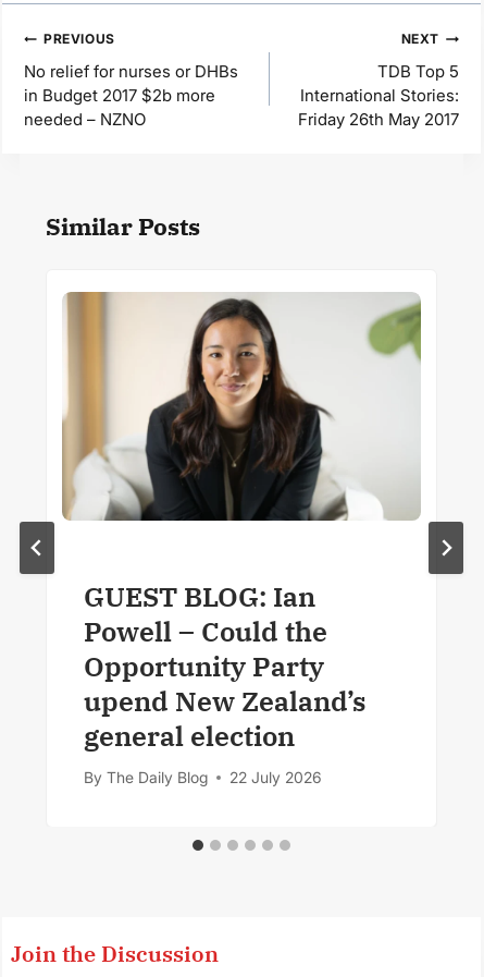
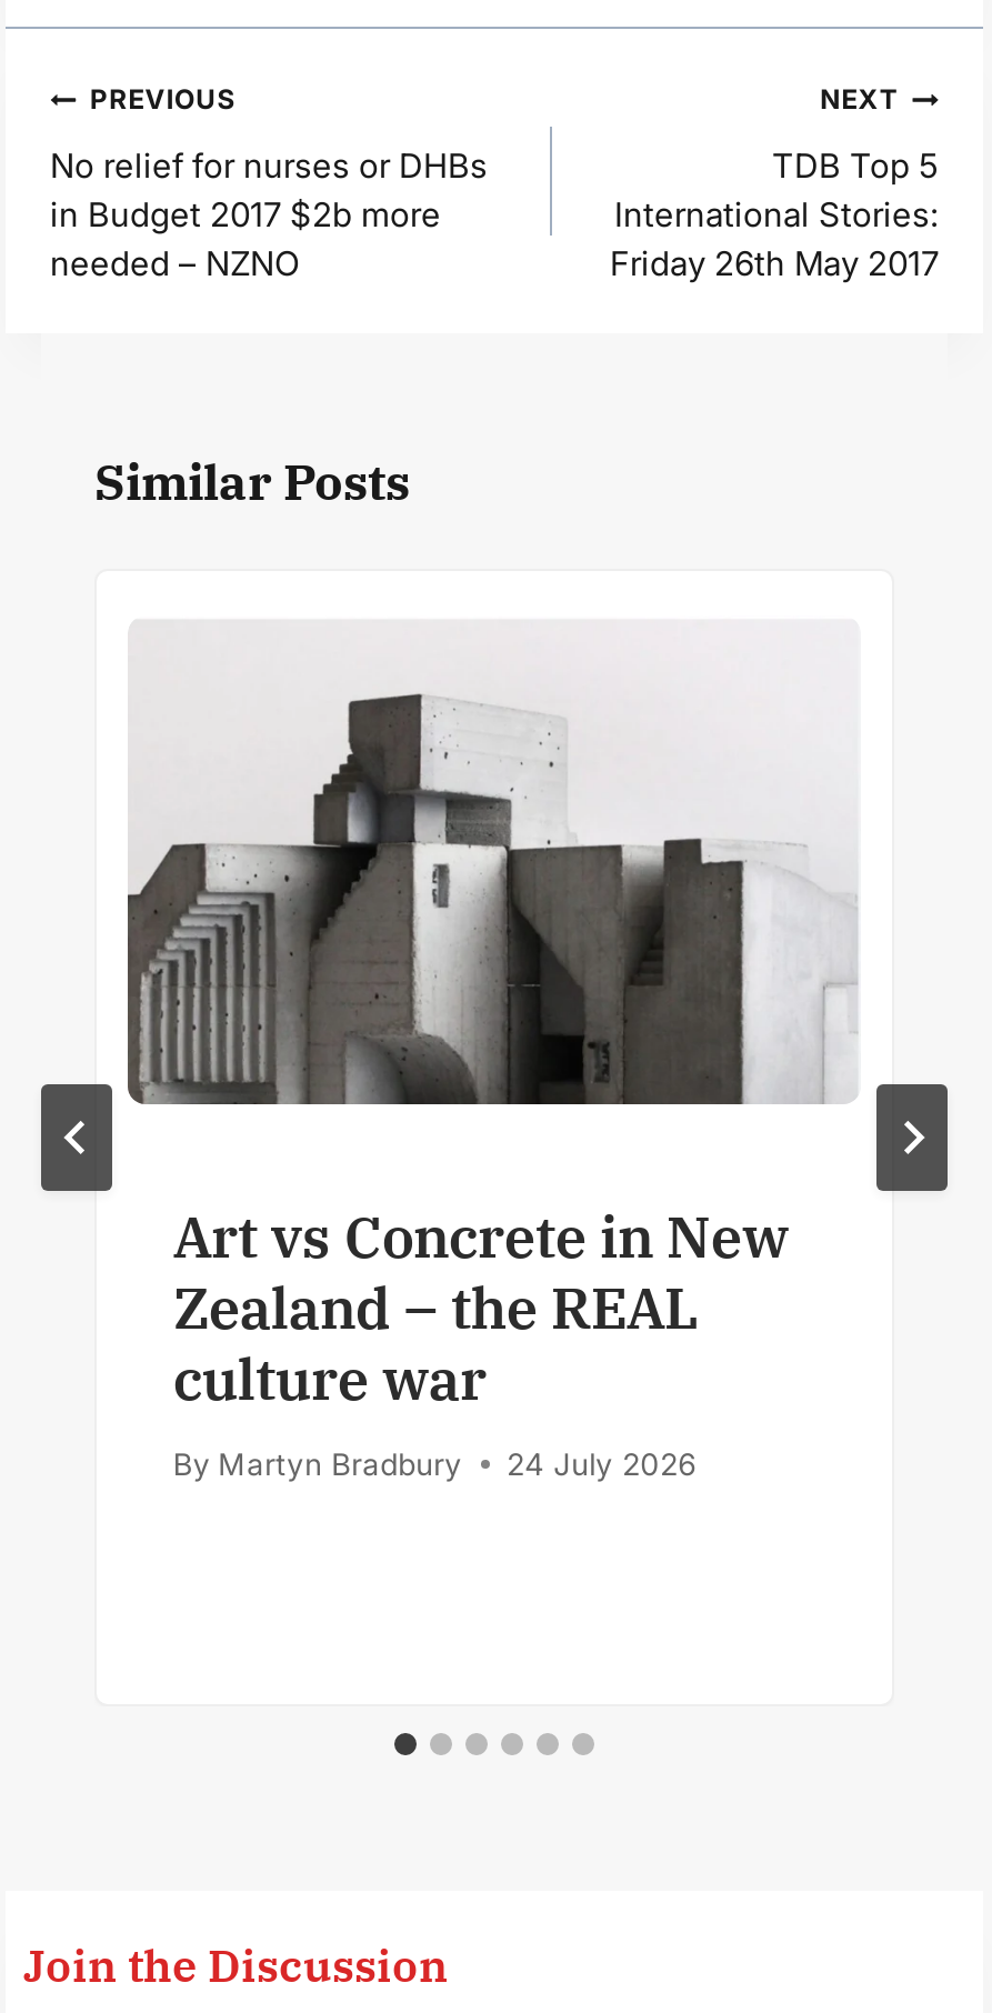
[62,291,422,532] [image] -> [126,615,861,1106] [image]
[84,578,367,787] GUEST BLOG: Ian | Powell – Could the | Opportunity Party | upend New Zealand’s | general election | By The Daily Blog | 22 July 2026 -> [173,1199,788,1483] Art vs Concrete in New | Zealand – the REAL | culture war | By Martyn Bradbury | 24 July 2026

